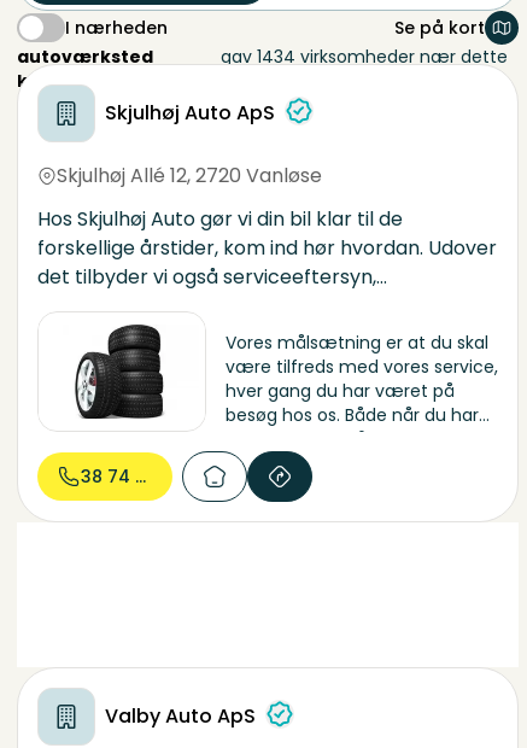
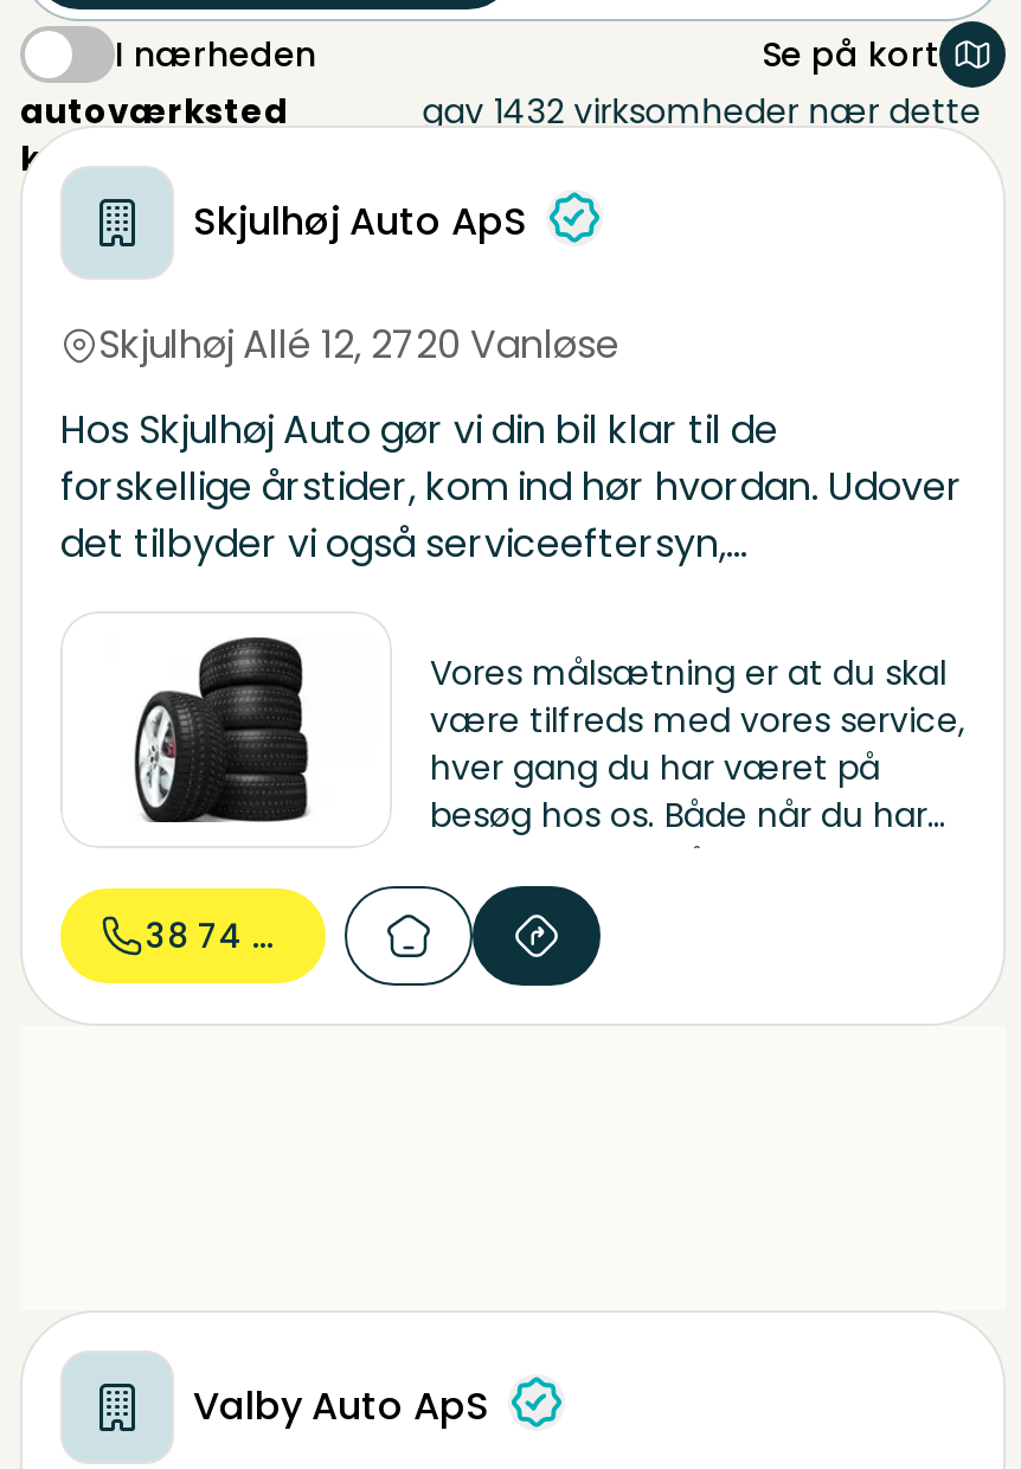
[221,45,508,69] gav 1434 virksomheder nær dette -> [422,88,981,135] gav 1432 virksomheder nær dette

